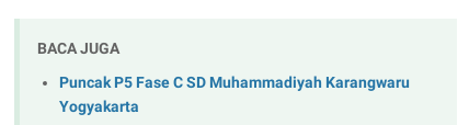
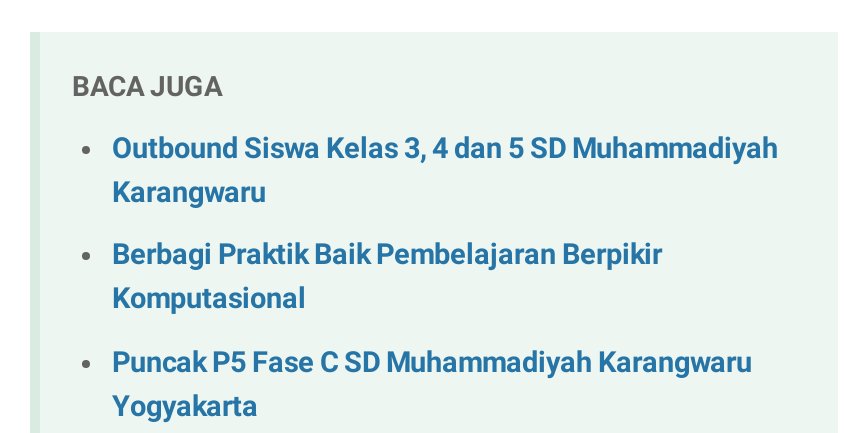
none -> [112,131,778,316] Outbound Siswa Kelas 3, 4 dan 5 SD Muhammadiyah | Karangwaru | Berbagi Praktik Baik Pembelajaran Berpikir | Komputasional

